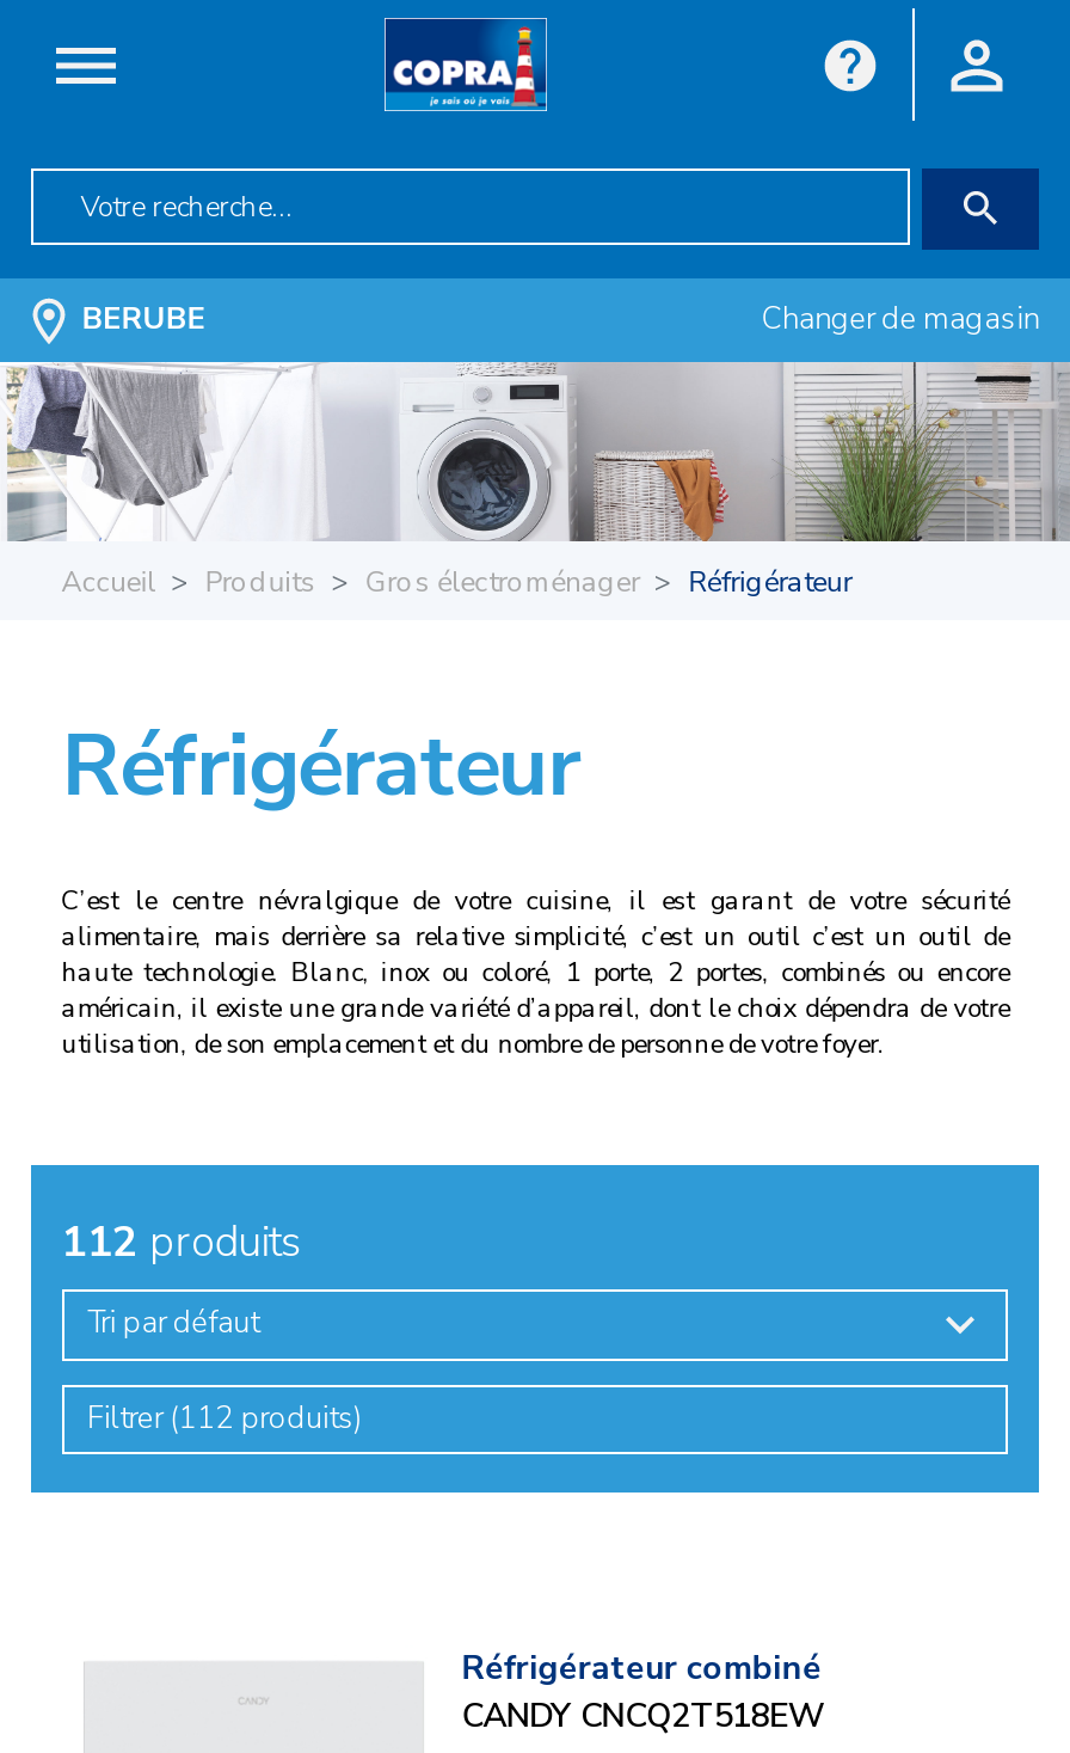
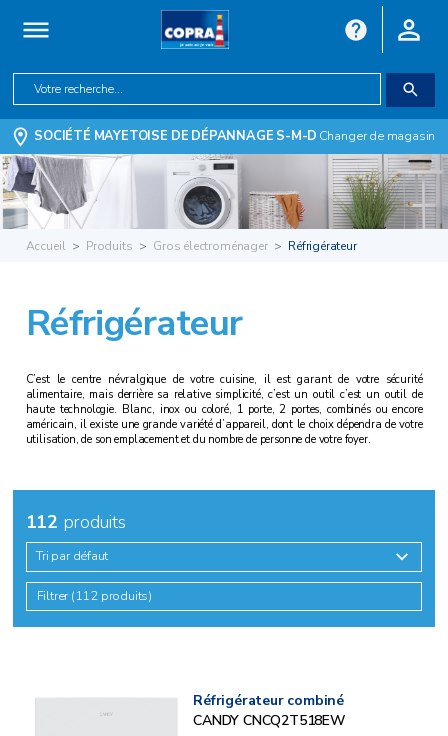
[82,298,1039,341] BERUBE | Changer de magasin -> [34,127,435,145] SOCIÉTÉ MAYETOISE DE DÉPANNAGE S-M-D Changer de magasin

